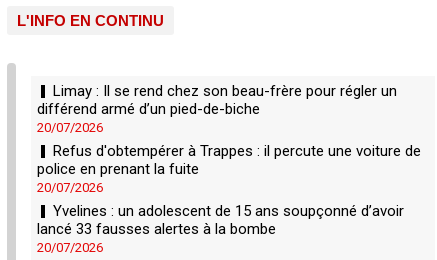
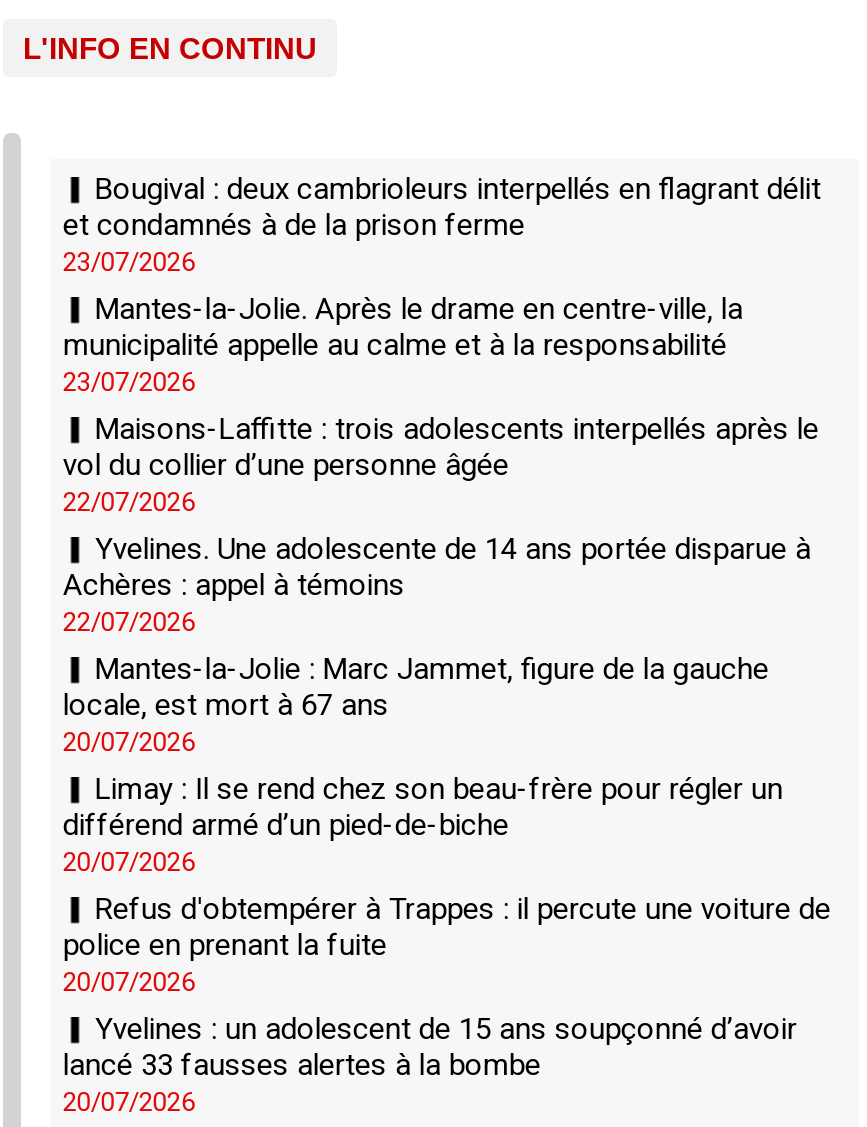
none -> [63,171,821,757] Bougival : deux cambrioleurs interpellés en flagrant délit | et condamnés à de la prison ferme | 23/07/2026 | Mantes-la-Jolie. Après le drame en centre-ville, la | municipalité appelle au calme et à la responsabilité | 23/07/2026 | Maisons-Laffitte : trois adolescents interpellés après le | vol du collier d’une personne âgée | 22/07/2026 | Yvelines. Une adolescente de 14 ans portée disparue à | Achères : appel à témoins | 22/07/2026 | Mantes-la-Jolie : Marc Jammet, figure de la gauche | locale, est mort à 67 ans | 20/07/2026

